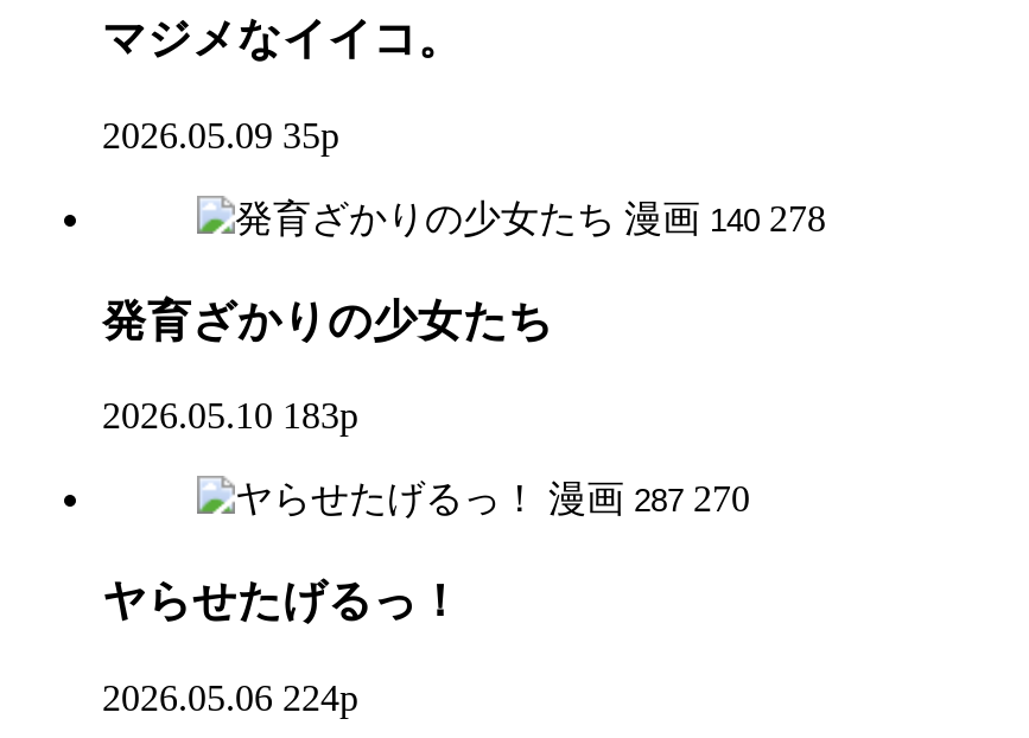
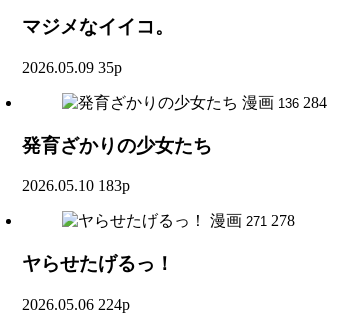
[624,198,826,238] 漫画 140 278 -> [242,94,327,111] 漫画 136 284
[548,479,750,519] 漫画 287 270 -> [210,212,295,229] 漫画 271 278

